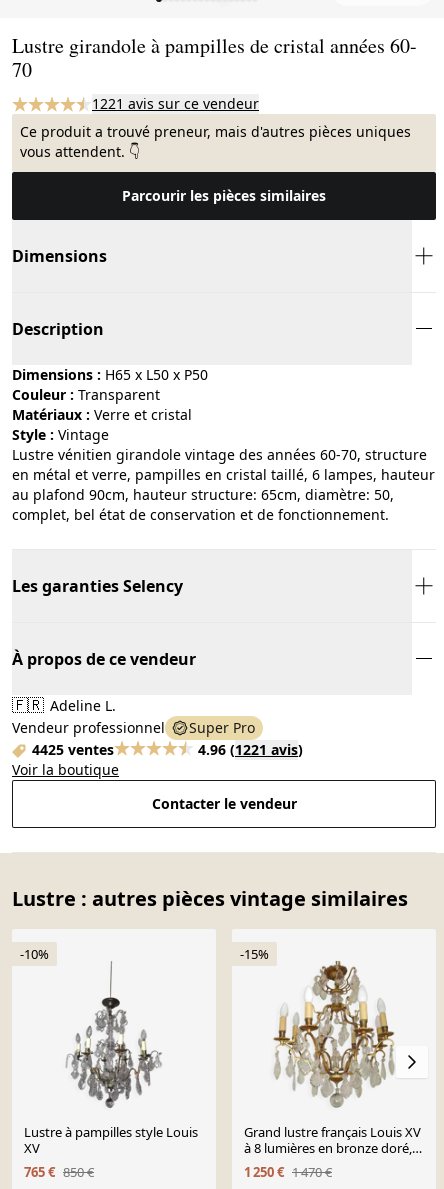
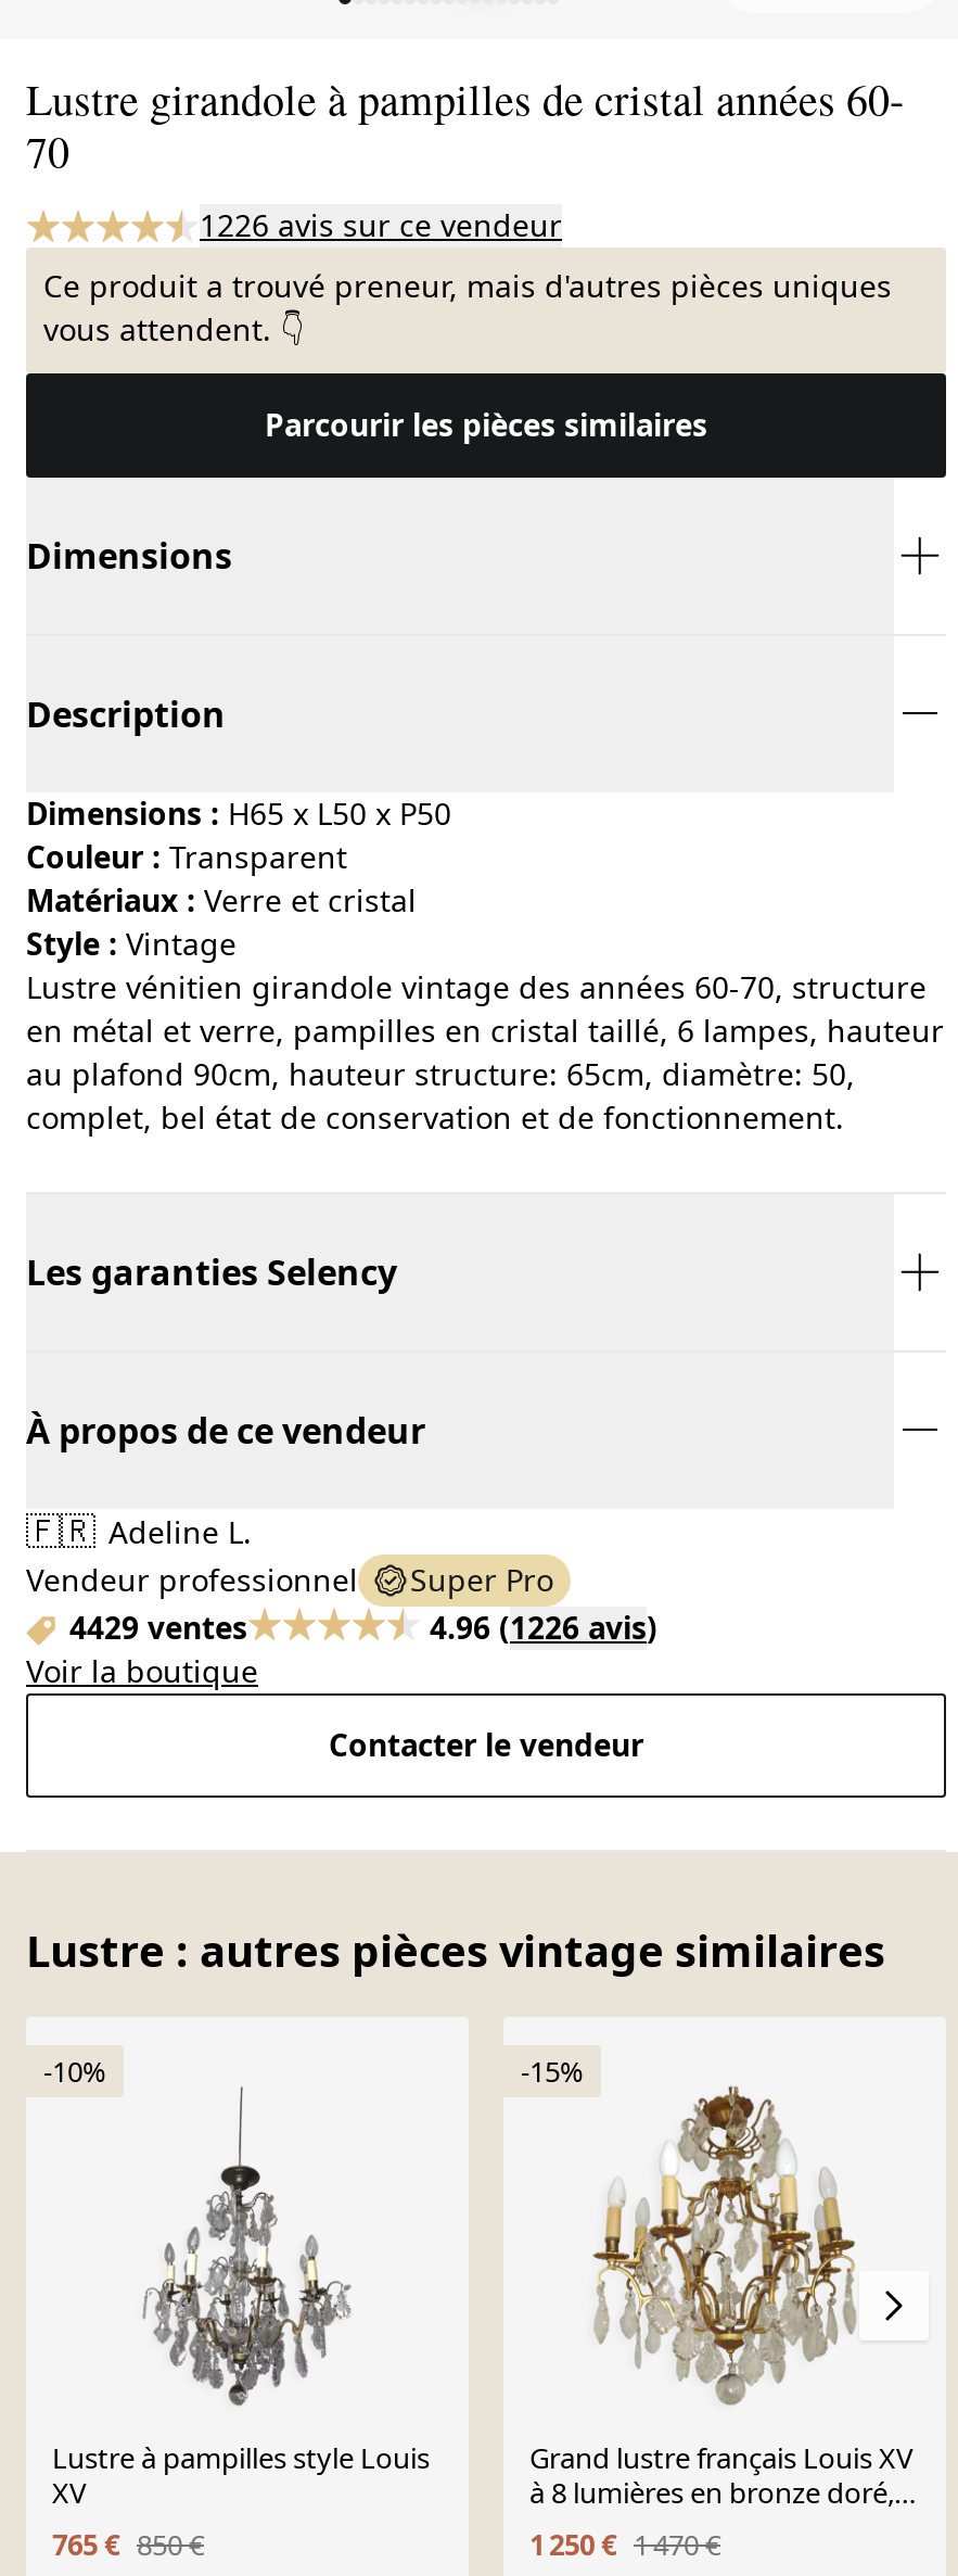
[92,94,259,113] 1221 avis sur ce vendeur -> [200,204,562,245] 1226 avis sur ce vendeur
[32,740,114,759] 4425 ventes -> [69,1606,247,1648] 4429 ventes
[198,740,303,759] 4.96 (1221 avis) -> [430,1606,657,1648] 4.96 (1226 avis)

